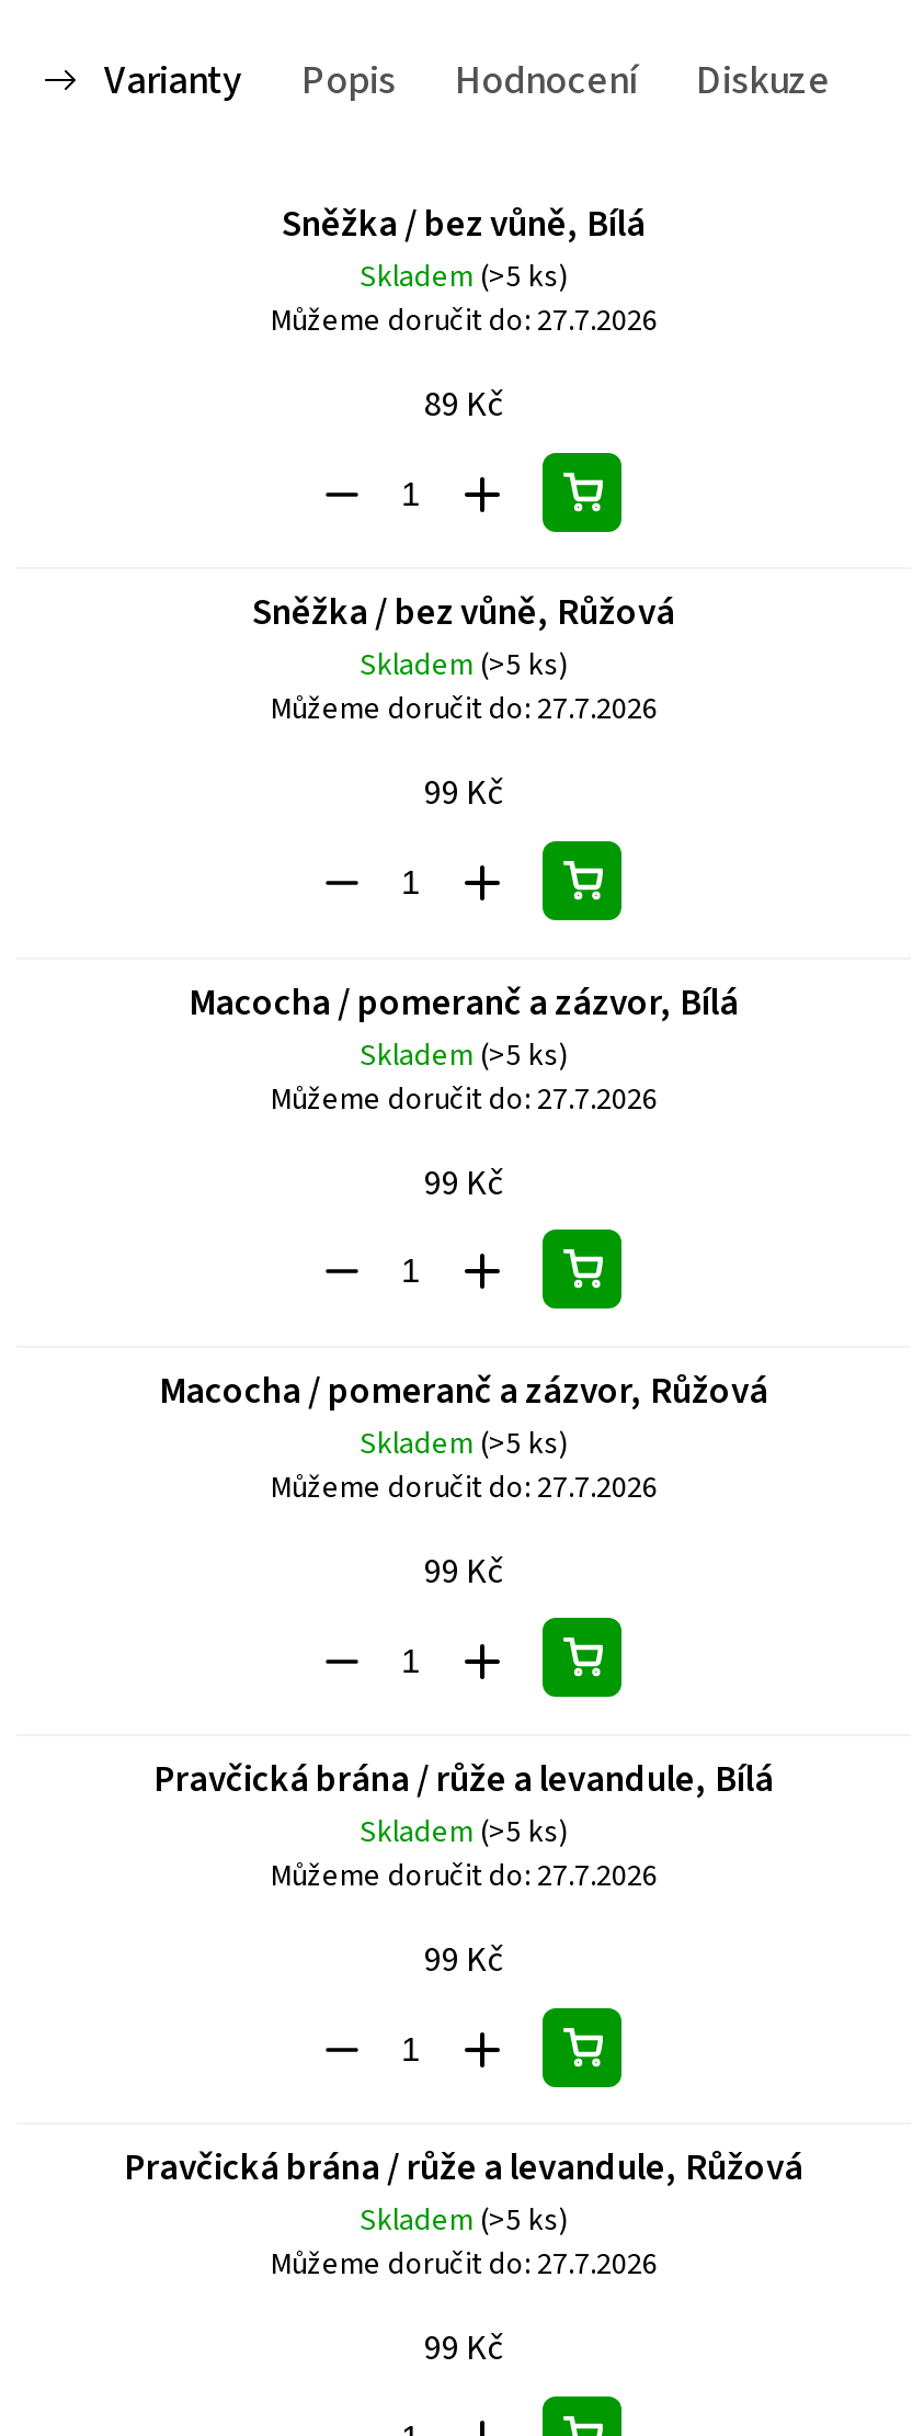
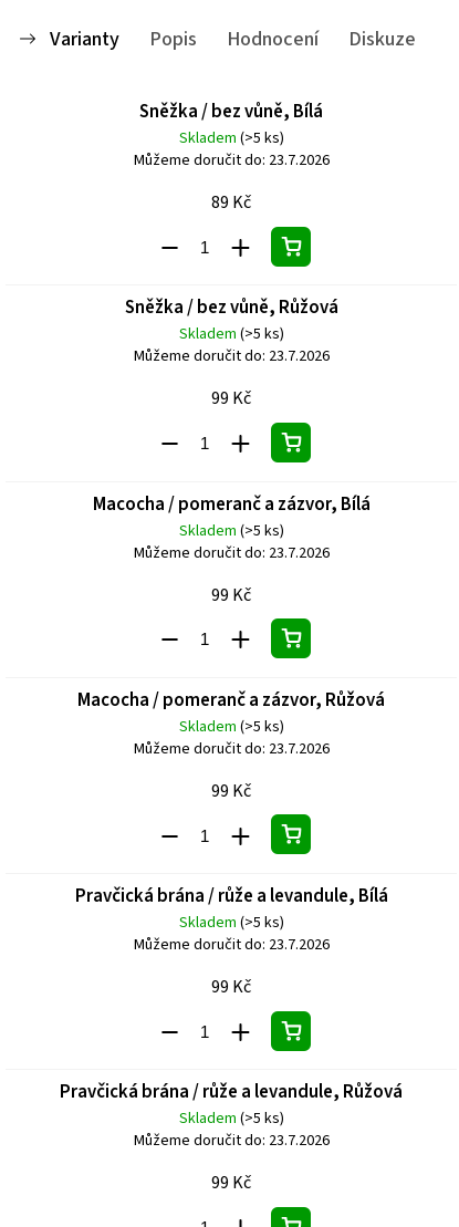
[270,299,658,343] Můžeme doručit do: 27.7.2026 -> [133,149,329,171] Můžeme doručit do: 23.7.2026
[270,688,658,732] Můžeme doručit do: 27.7.2026 -> [133,345,329,368] Můžeme doručit do: 23.7.2026
[270,1077,658,1121] Můžeme doručit do: 27.7.2026 -> [133,542,329,564] Můžeme doručit do: 23.7.2026
[270,1466,658,1510] Můžeme doručit do: 27.7.2026 -> [133,738,329,760] Můžeme doručit do: 23.7.2026
[270,1855,658,1899] Můžeme doručit do: 27.7.2026 -> [133,934,329,956] Můžeme doručit do: 23.7.2026
[270,2243,658,2287] Můžeme doručit do: 27.7.2026 -> [133,1130,329,1152] Můžeme doručit do: 23.7.2026

